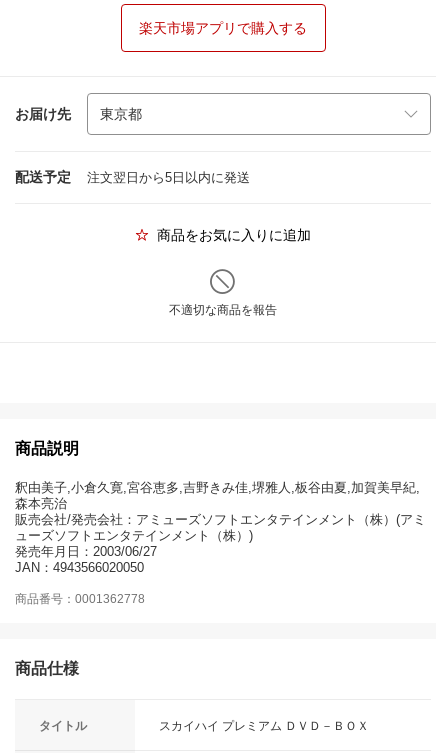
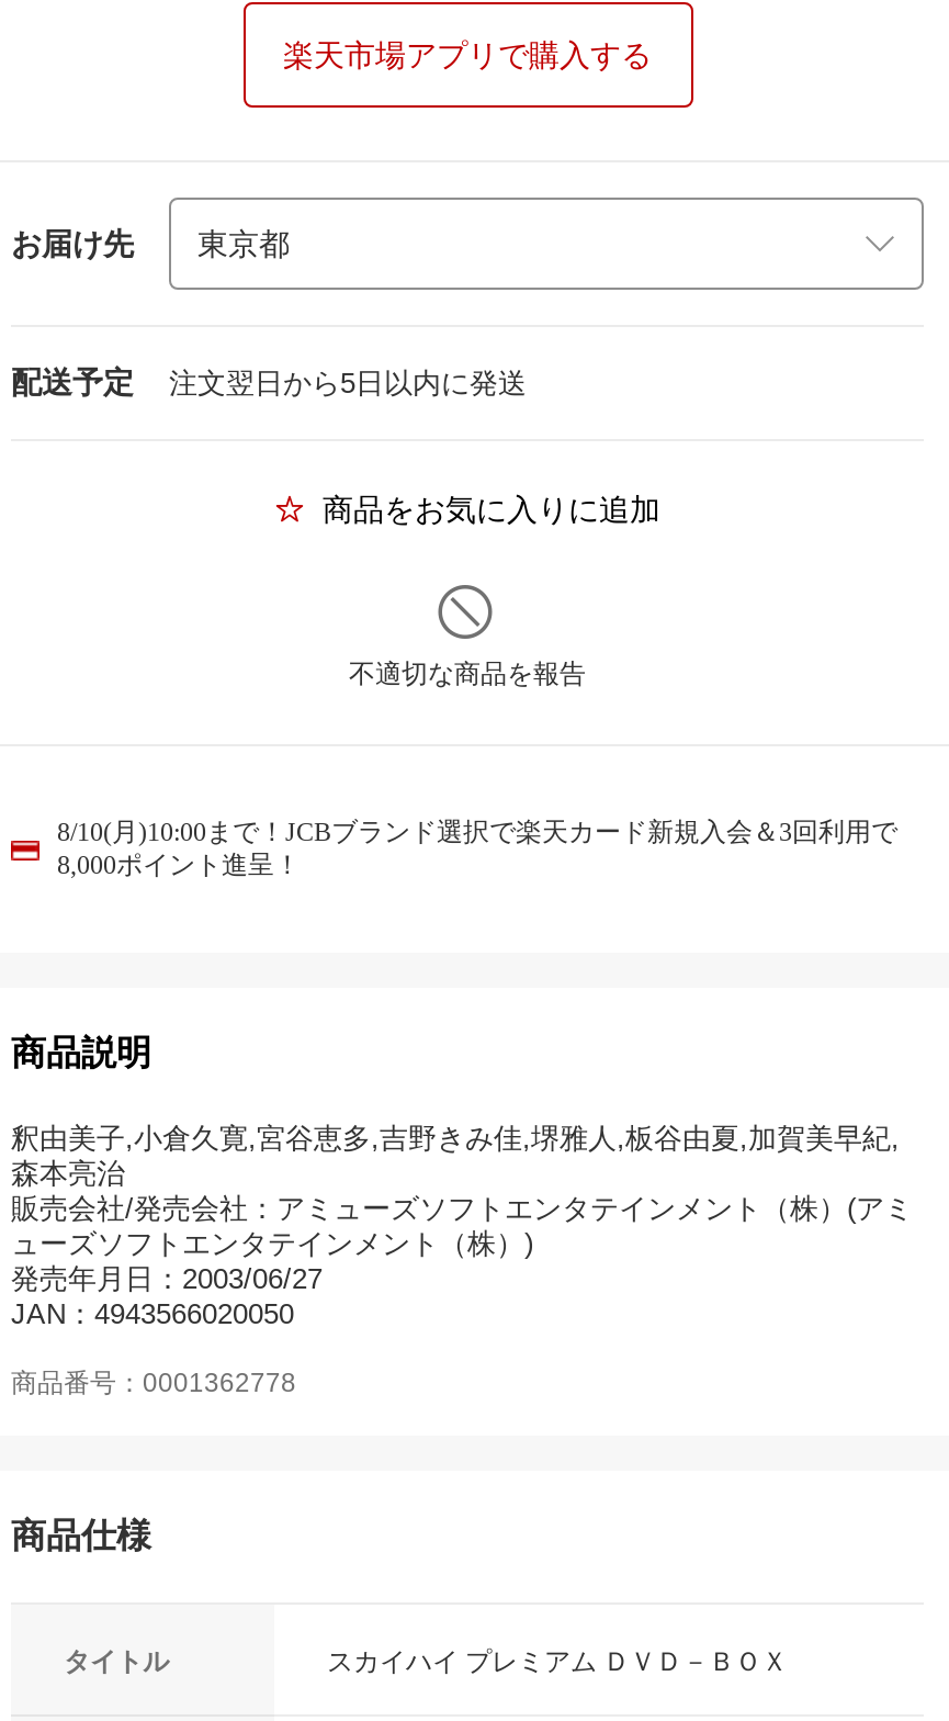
none -> [57,817,897,880] 8/10(月)10:00まで！JCBブランド選択で楽天カード新規入会＆3回利用で | 8,000ポイント進呈！

